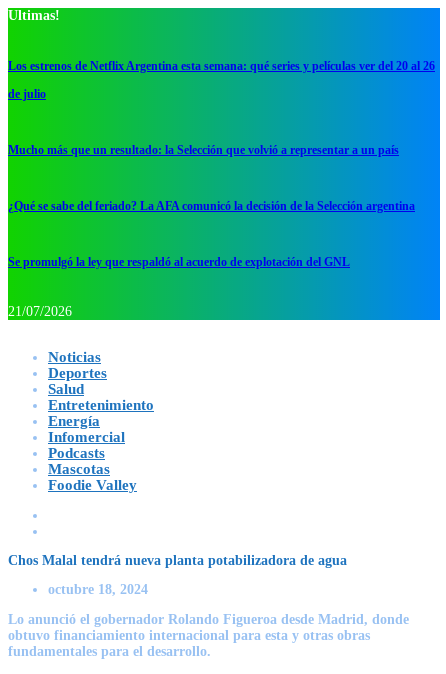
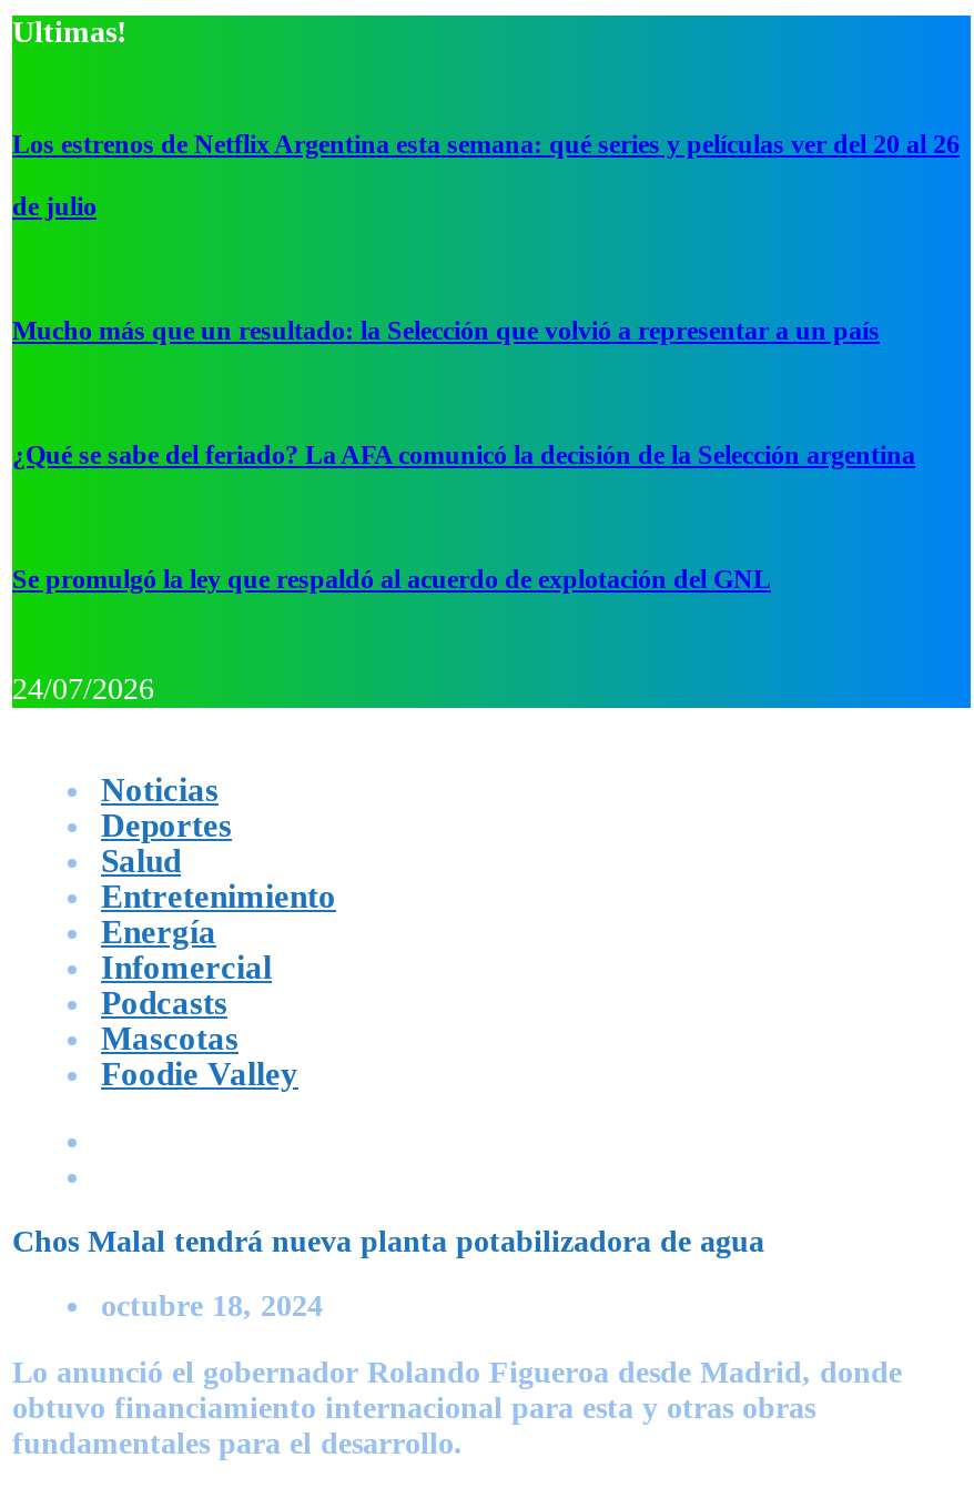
[8,304,72,319] 21/07/2026 -> [12,672,154,705] 24/07/2026

